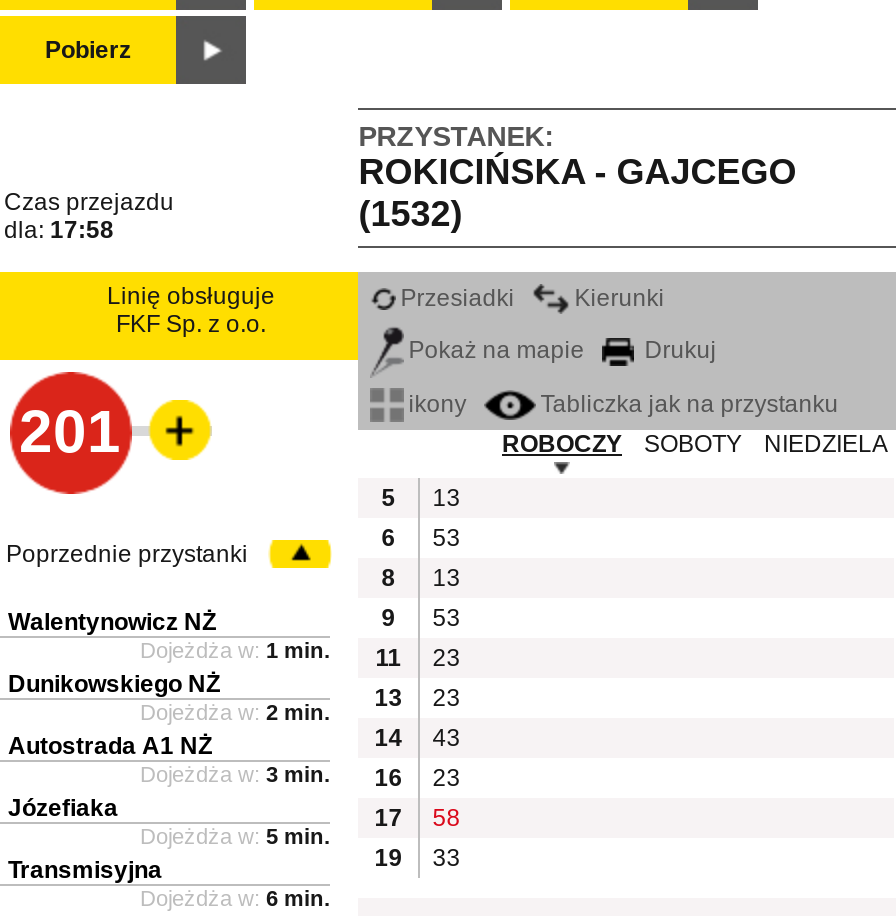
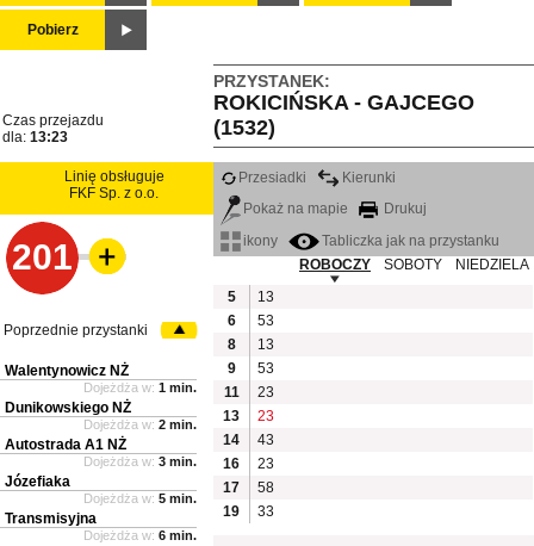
[4,216,114,244] dla: 17:58 -> [2,129,68,146] dla: 13:23

